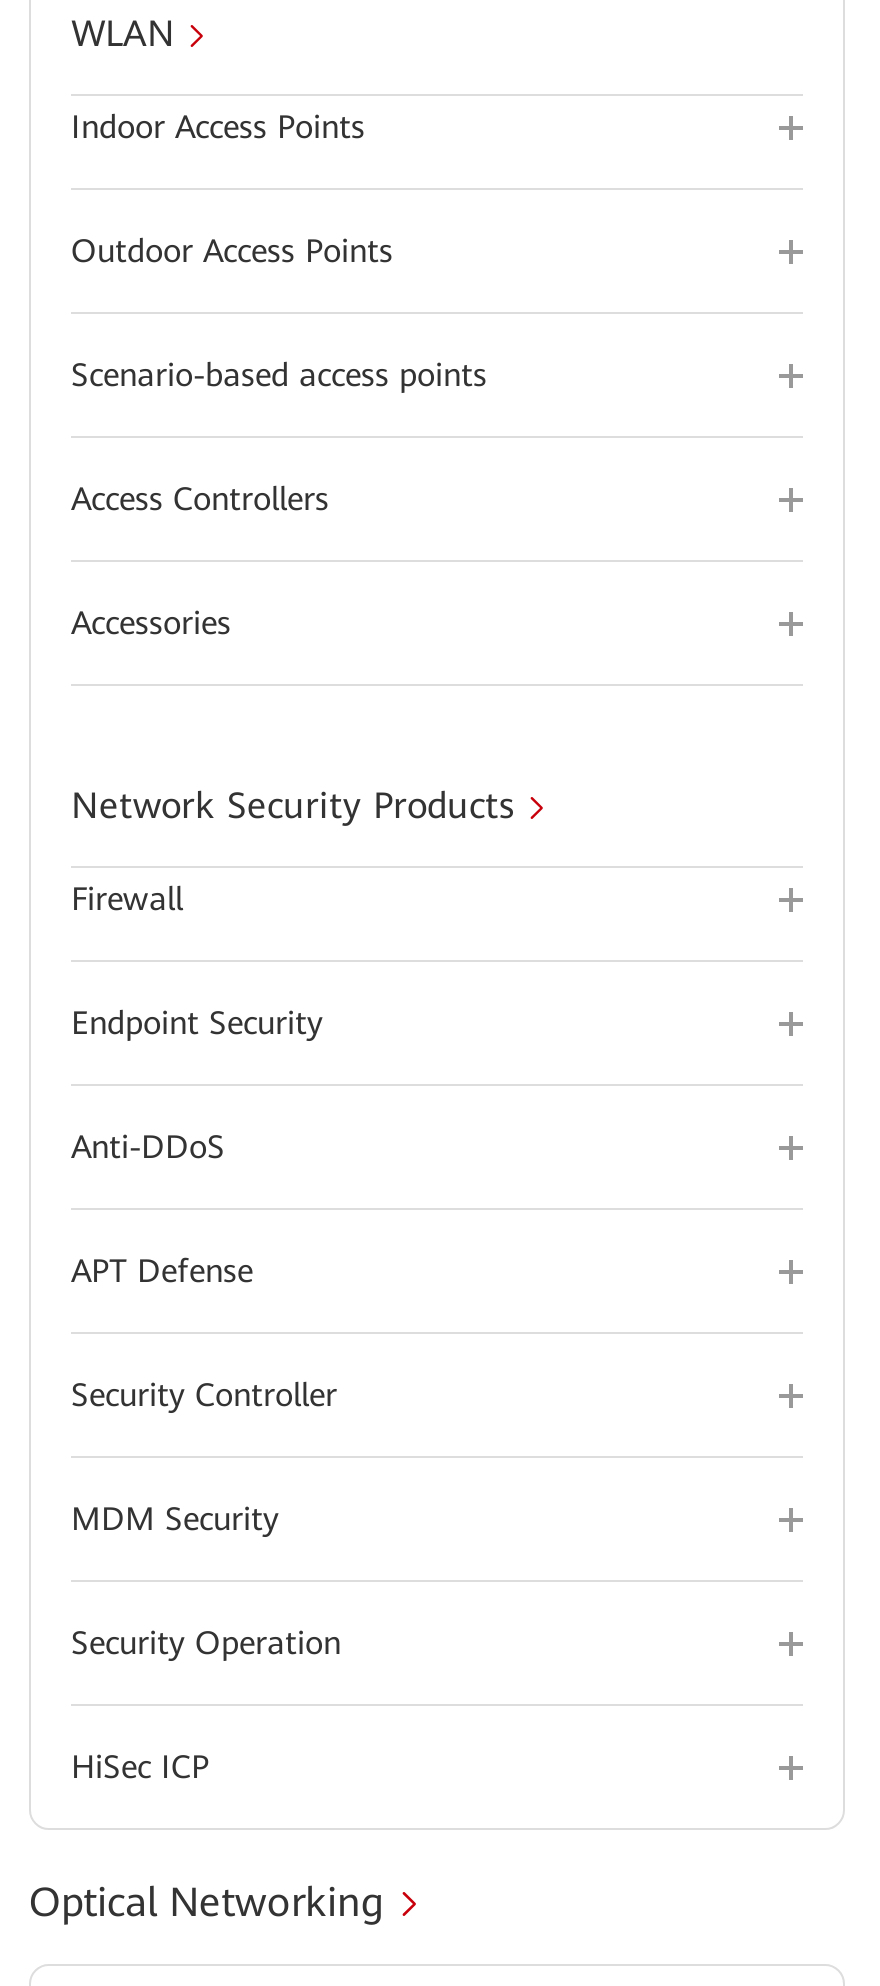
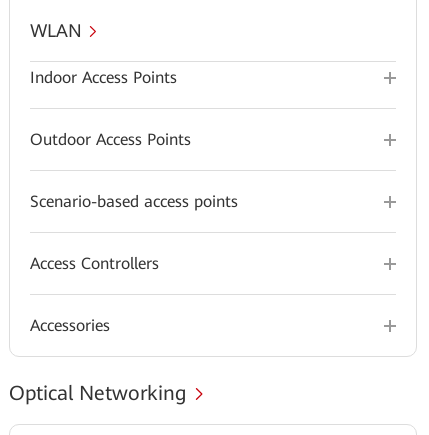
[71,784,515,1786] Network Security Products | Firewall | Endpoint Security | Anti-DDoS | APT Defense | Security Controller | MDM Security | Security Operation | HiSec ICP -> none

